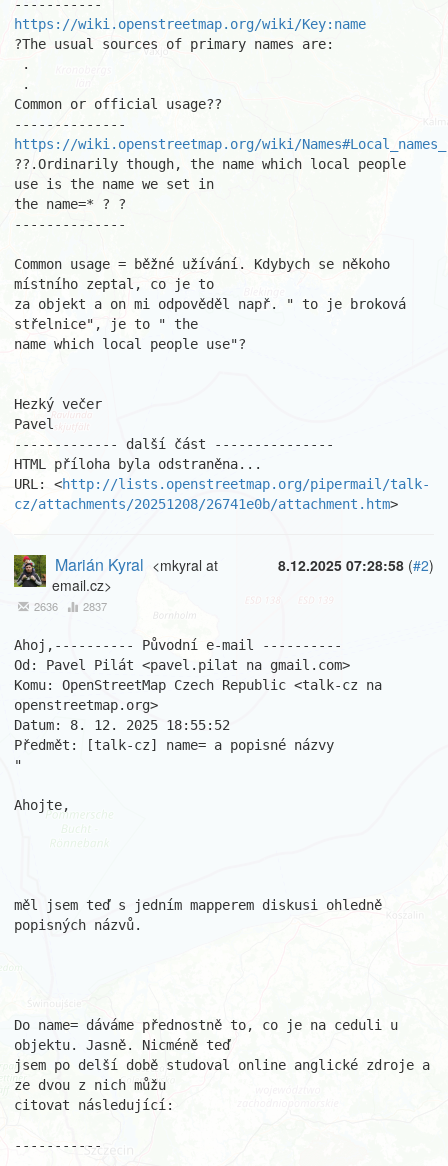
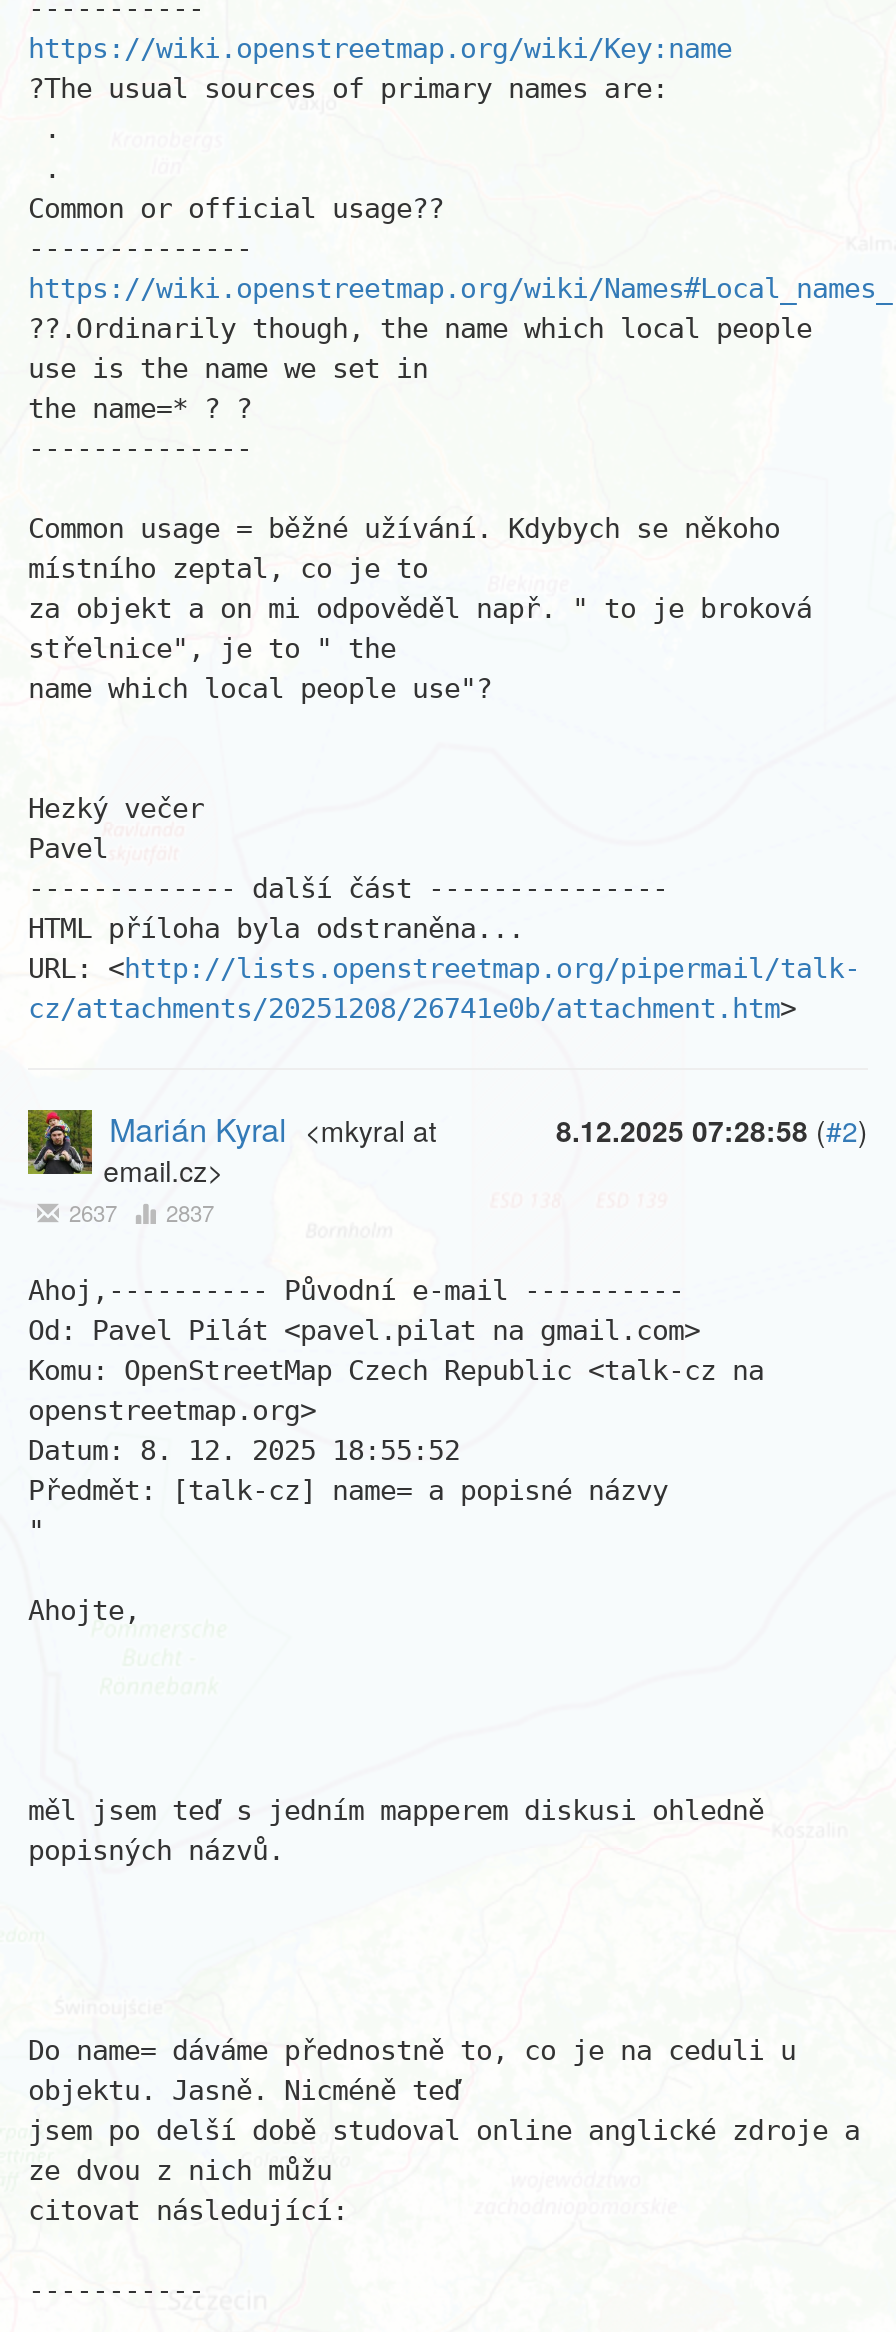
[34,598,107,614] 2636 2837 -> [69,1196,214,1228] 2637 2837

